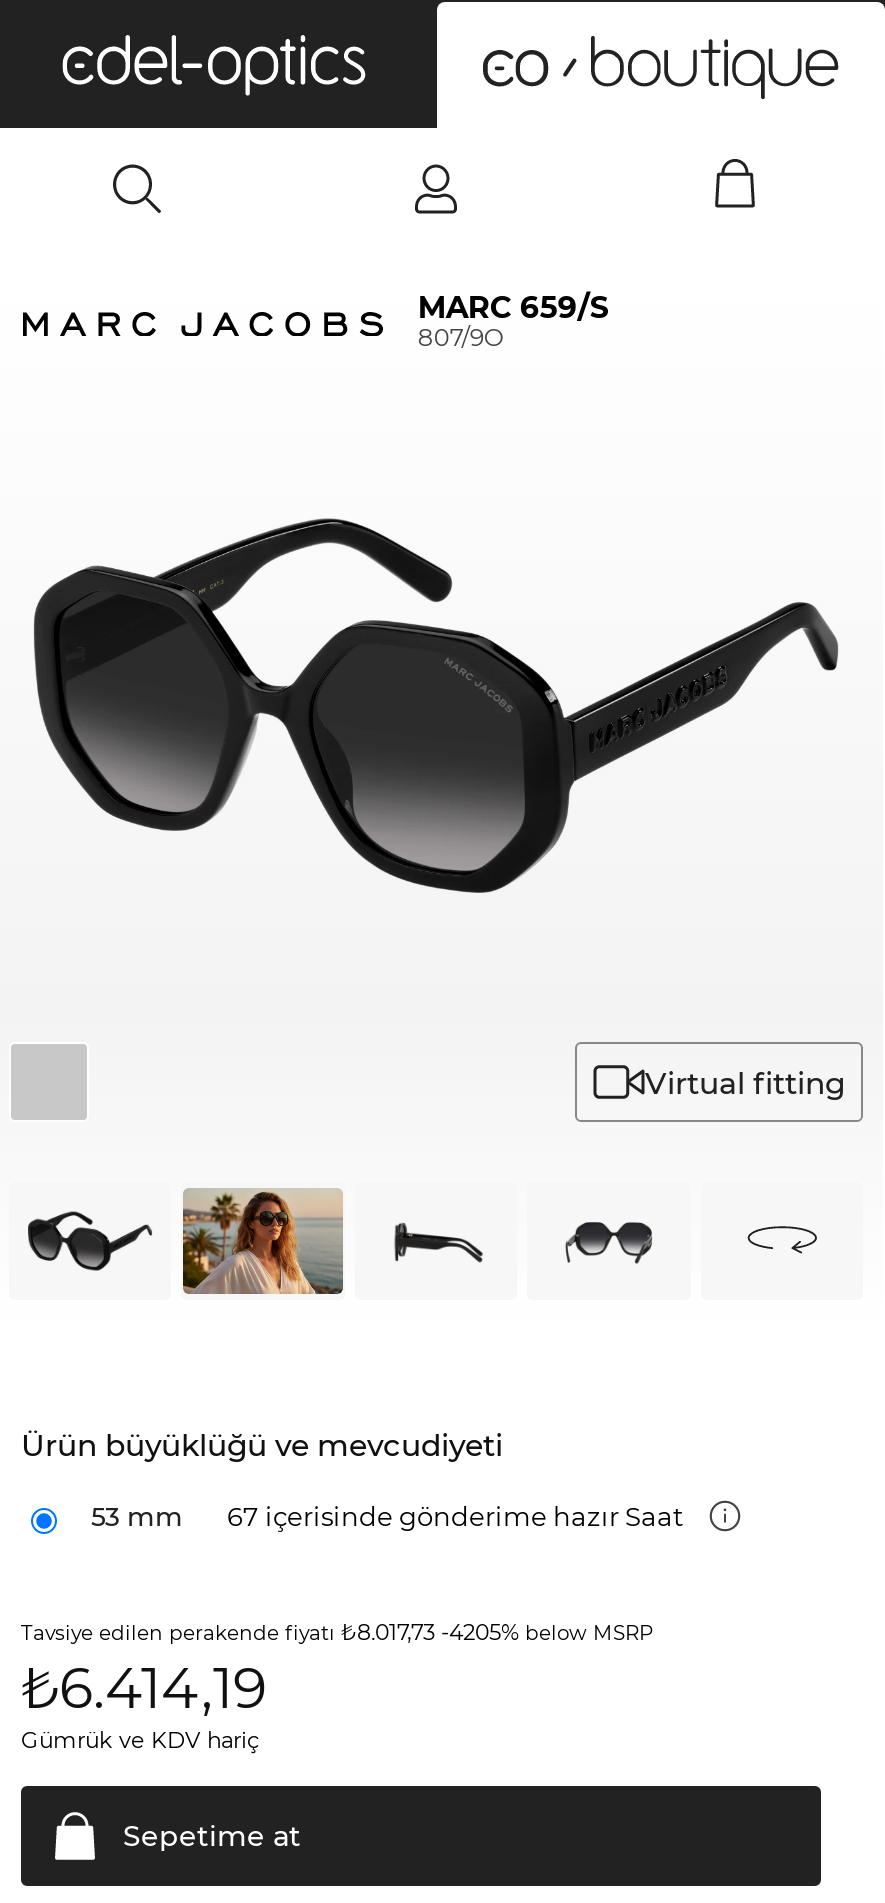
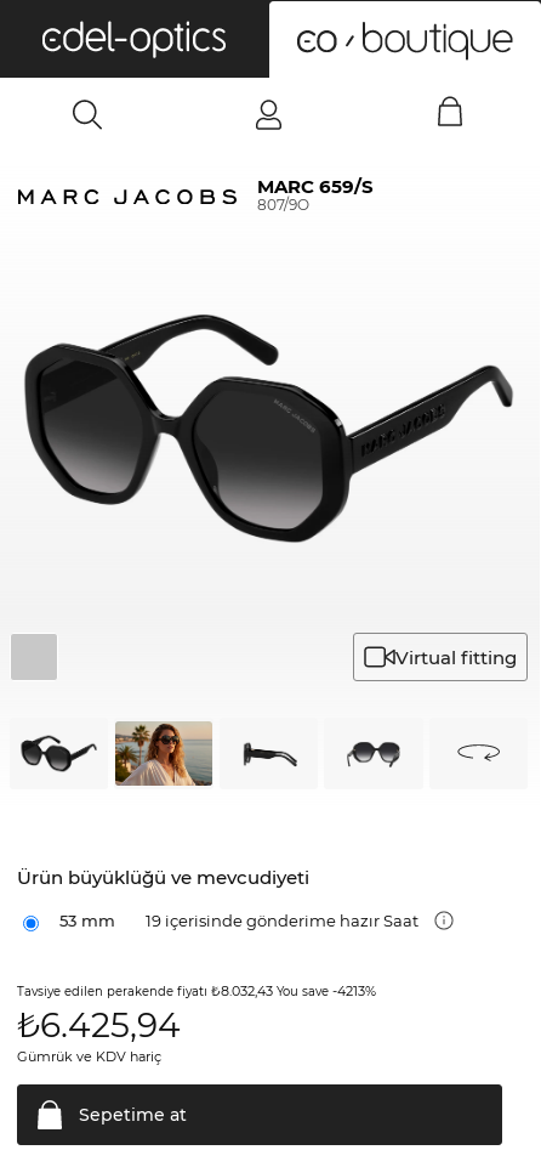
[227,1499,689,1531] 67 içerisinde gönderime hazır Saat -> [146,910,422,930] 19 içerisinde gönderime hazır Saat
[21,1617,653,1645] Tavsiye edilen perakende fiyatı ₺8.017,73 -4205% below MSRP -> [17,982,376,999] Tavsiye edilen perakende fiyatı ₺8.032,43 You save -4213%
[21,1653,267,1721] ₺6.414,19 -> [17,1004,181,1045] ₺6.425,94

